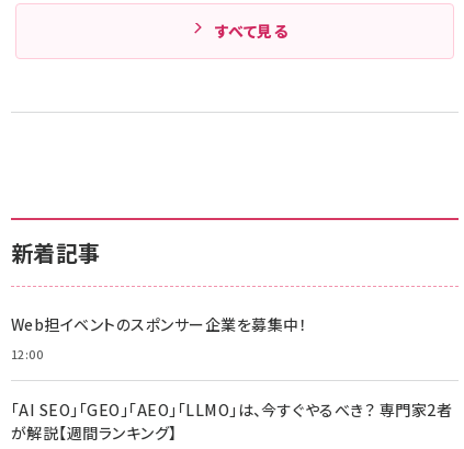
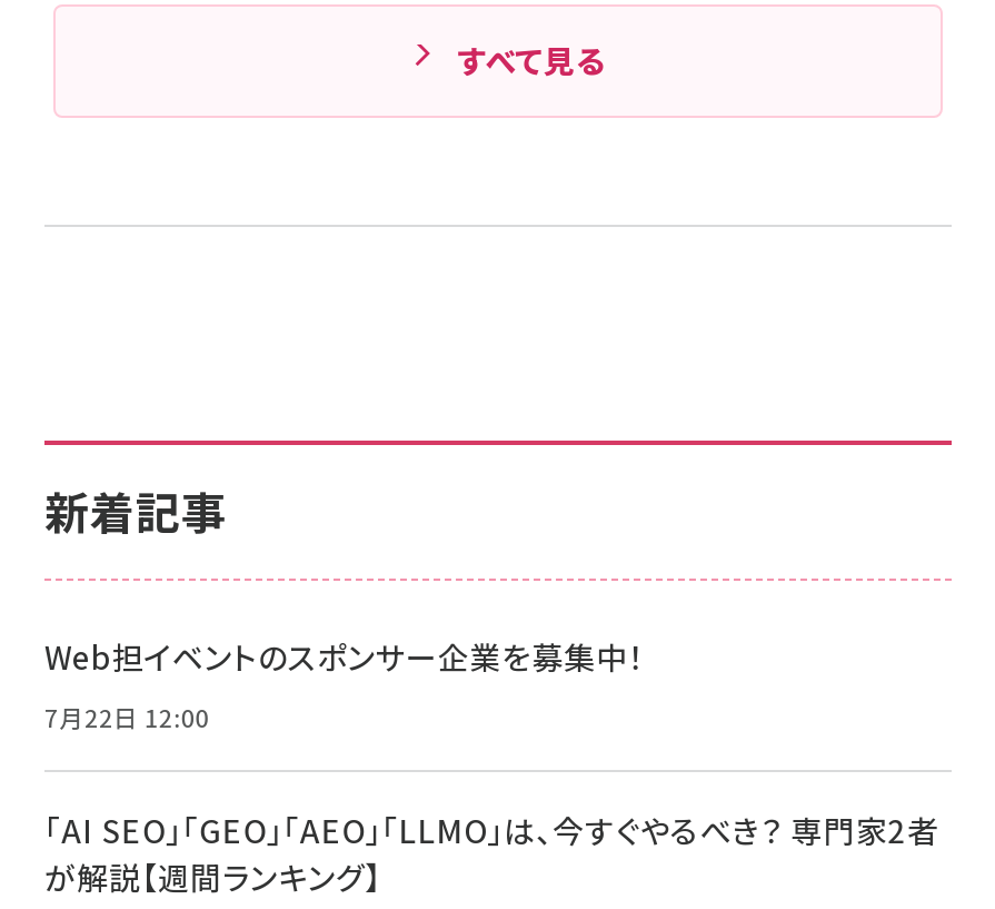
[11,345,43,362] 12:00 -> [44,698,210,734] 7月22日 12:00

